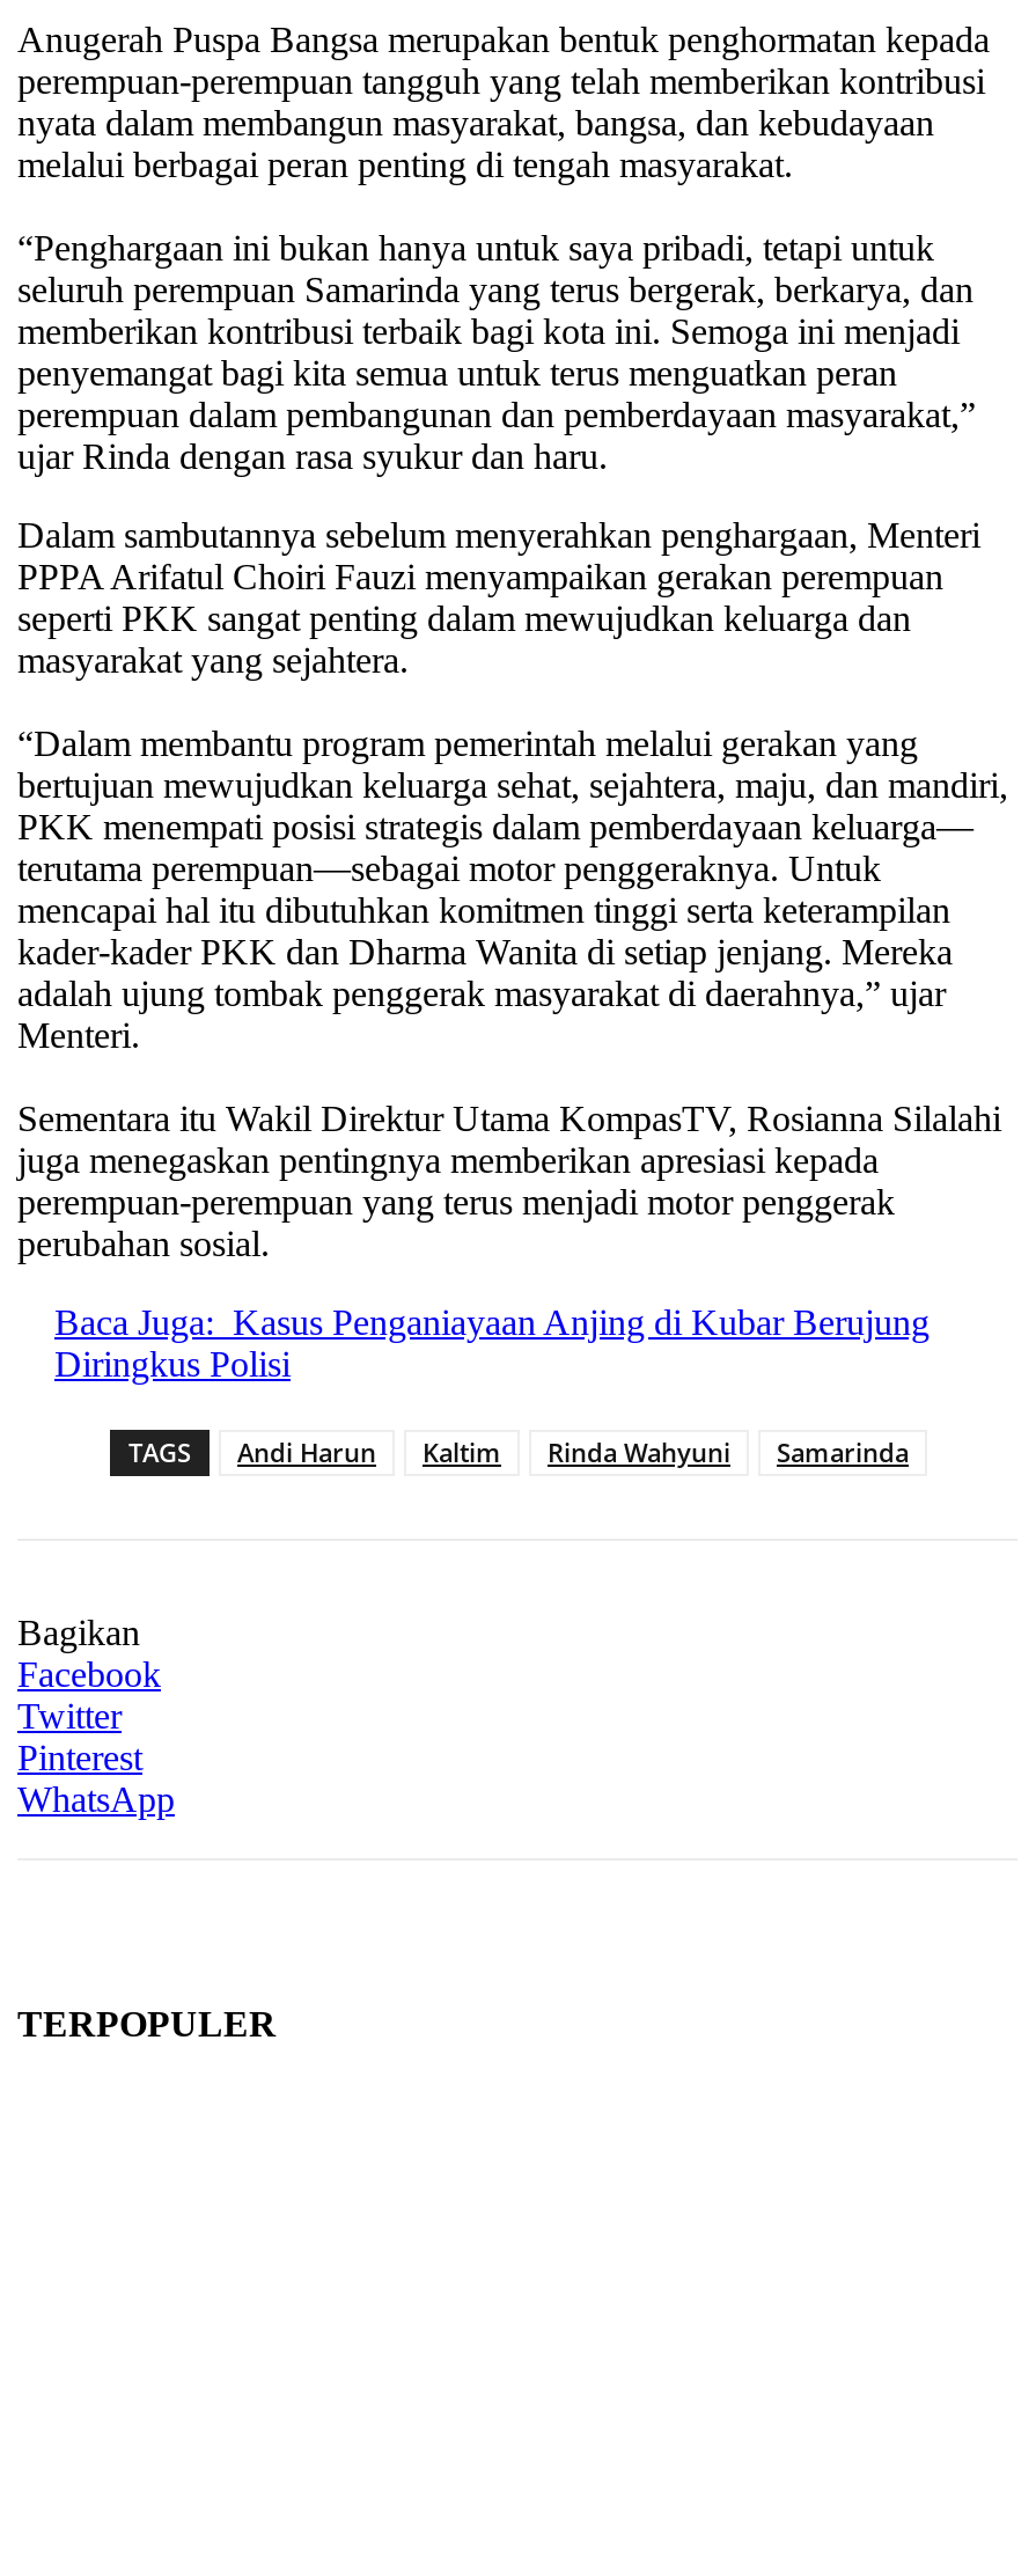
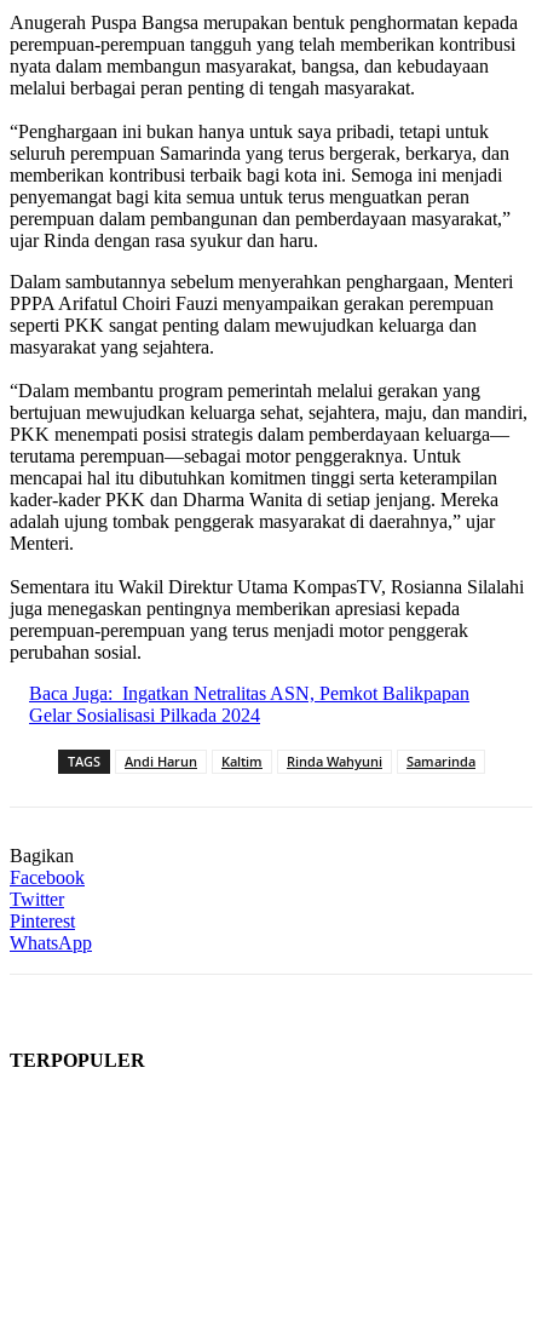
[54,1302,930,1383] Baca Juga: Kasus Penganiayaan Anjing di Kubar Berujung | Diringkus Polisi -> [29,683,469,725] Baca Juga: Ingatkan Netralitas ASN, Pemkot Balikpapan | Gelar Sosialisasi Pilkada 2024

